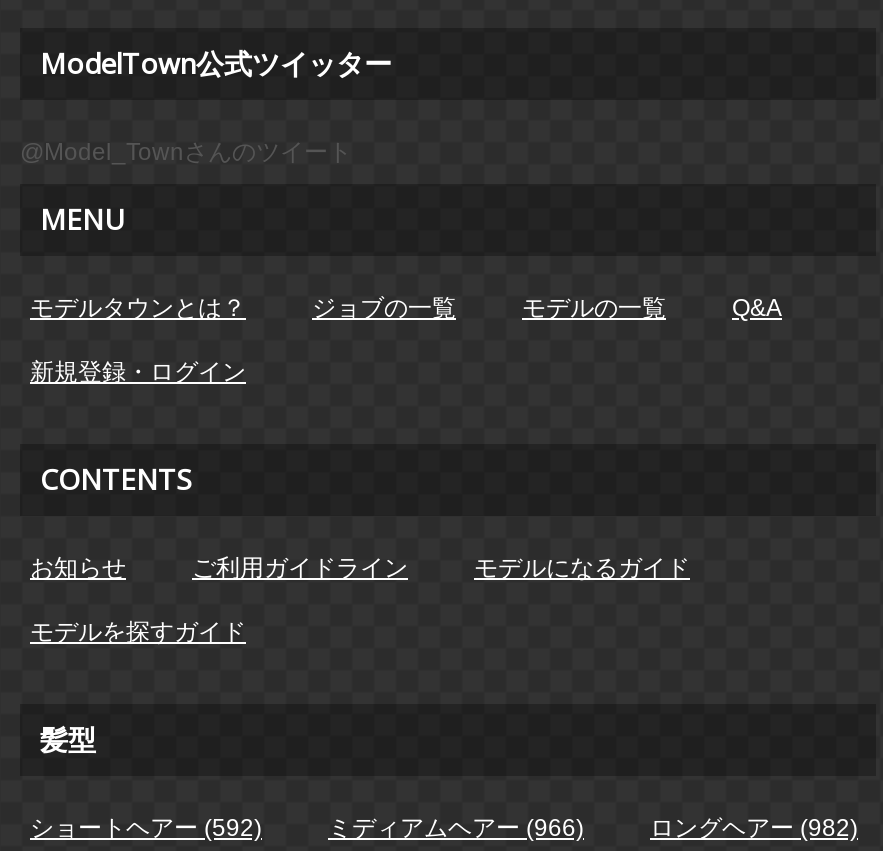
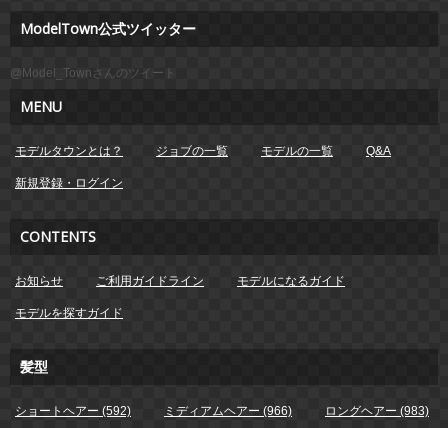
[650,814,858,842] ロングヘアー (982) -> [325,404,429,418] ロングヘアー (983)

